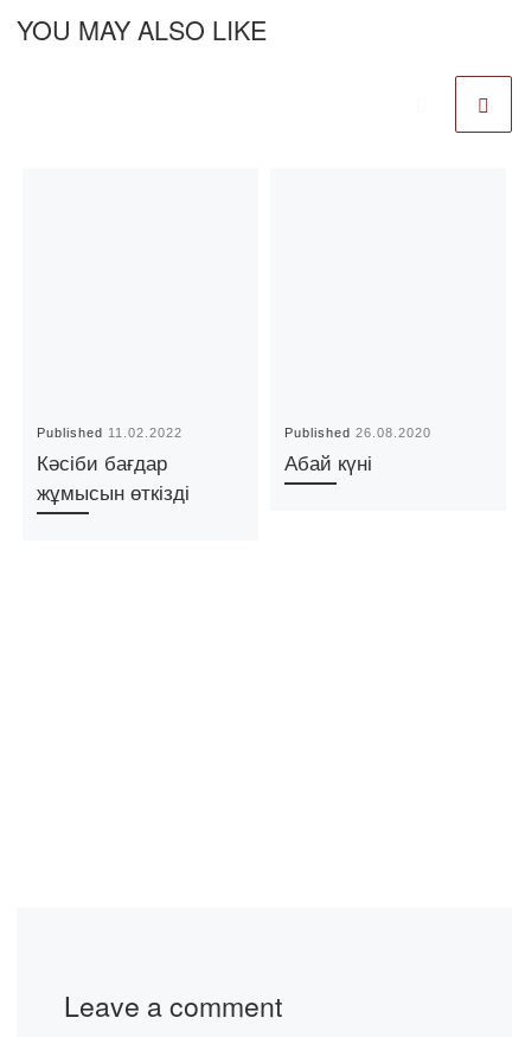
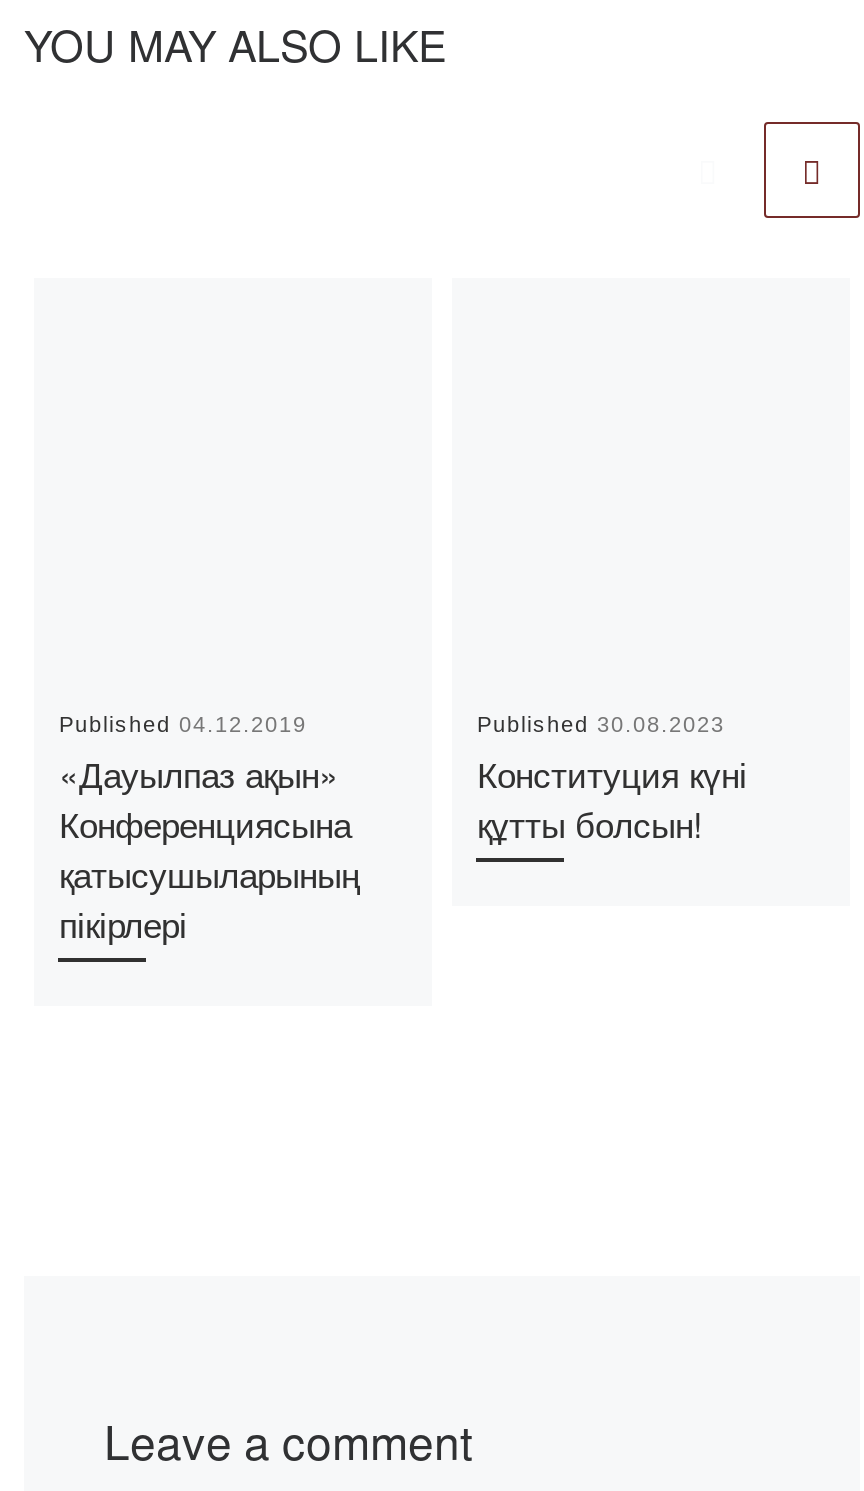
[37,426,190,506] Published 11.02.2022 | Кәсіби бағдар | жұмысын өткізді -> [59,713,359,949] Published 04.12.2019 | «Дауылпаз ақын» | Конференциясына | қатысушыларының | пікірлері
[285,426,432,477] Published 26.08.2020 | Абай күні -> [477,713,747,849] Published 30.08.2023 | Конституция күні | құтты болсын!

